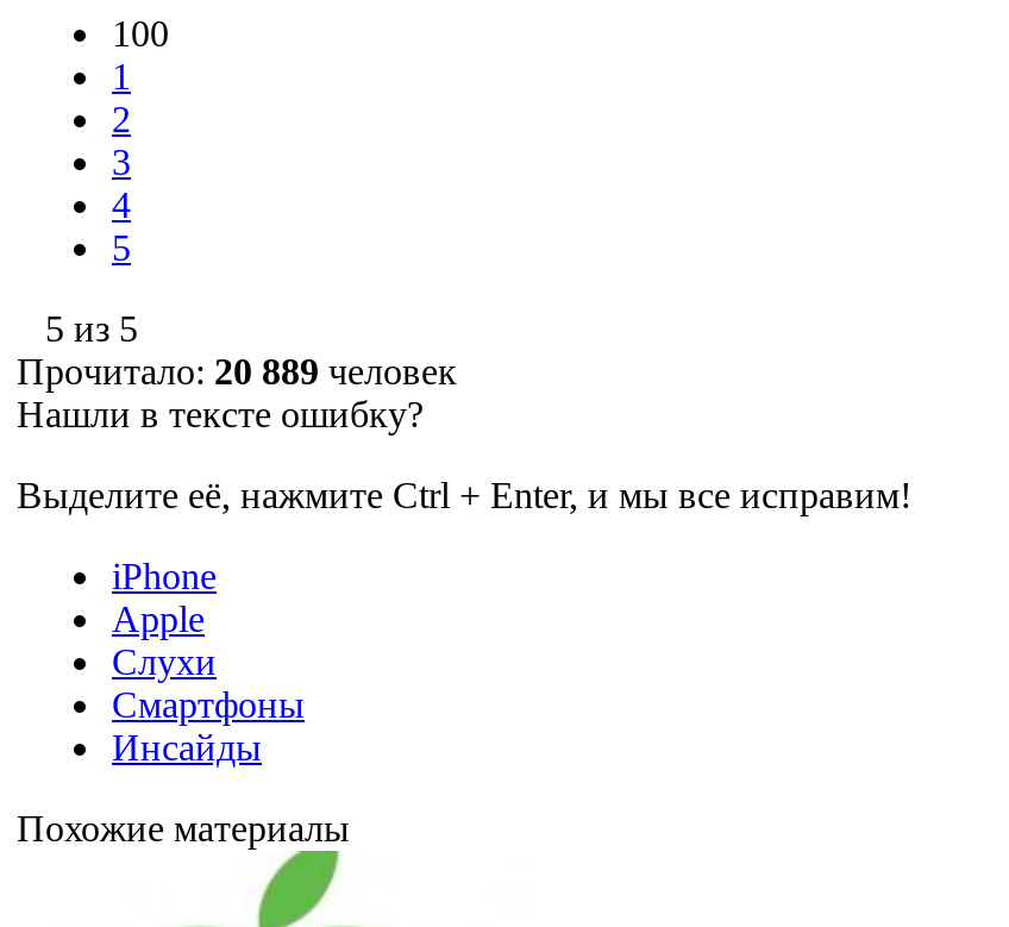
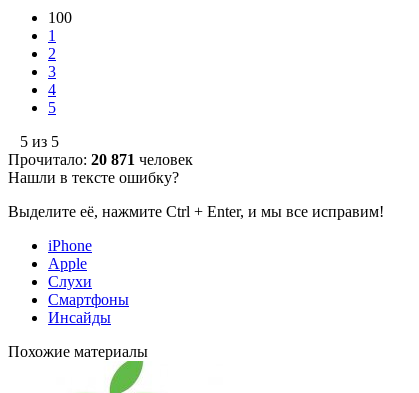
[17,351,457,391] Прочитало: 20 889 человек -> [8,151,193,168] Прочитало: 20 871 человек

